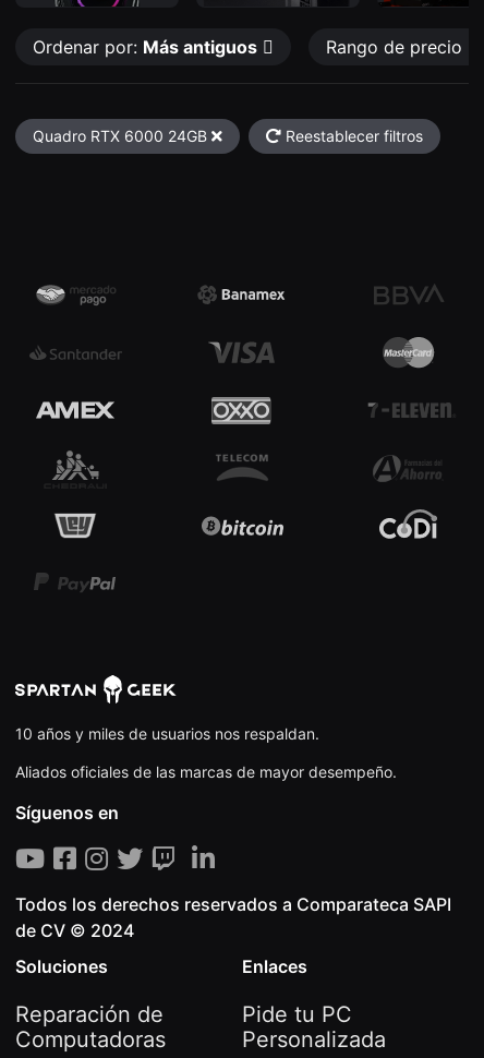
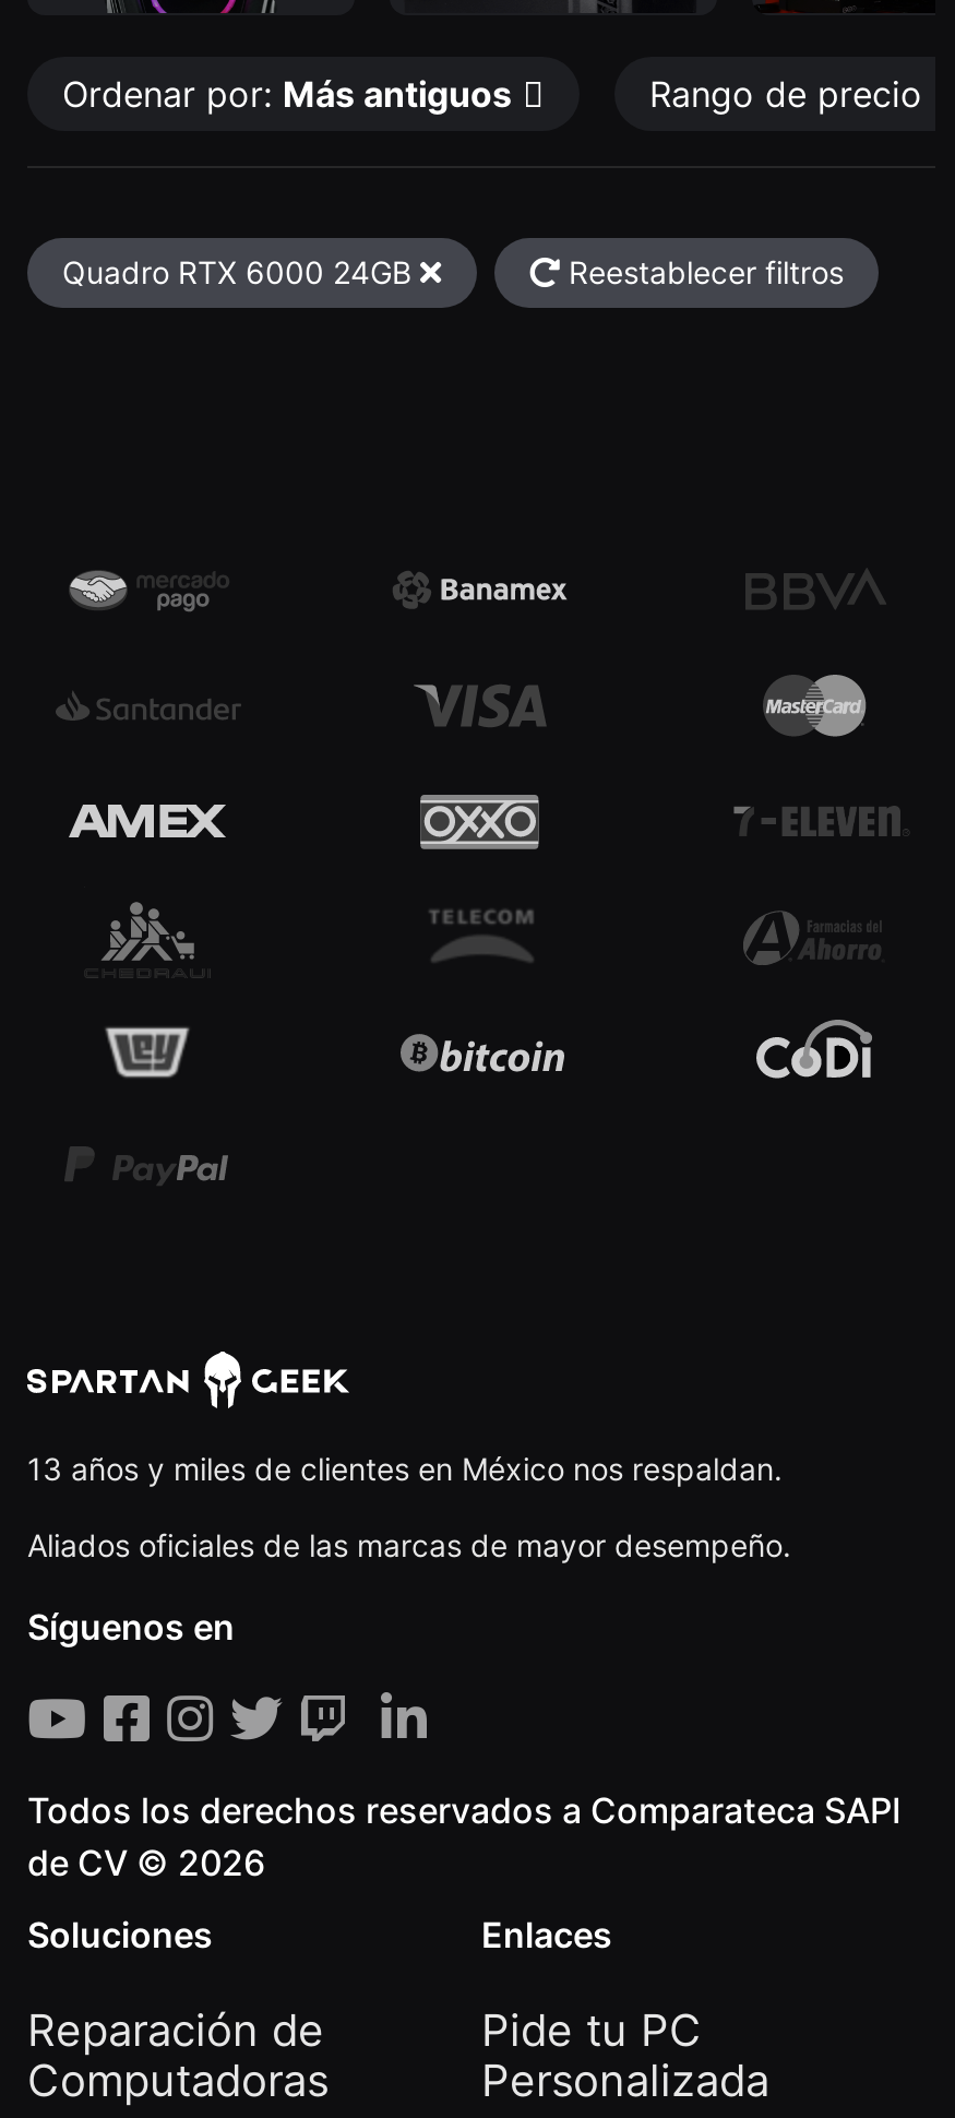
[15,725,319,743] 10 años y miles de usuarios nos respaldan. -> [27,1451,783,1488] 13 años y miles de clientes en México nos respaldan.
[15,920,134,942] de CV © 2024 -> [27,1841,265,1885] de CV © 2026

